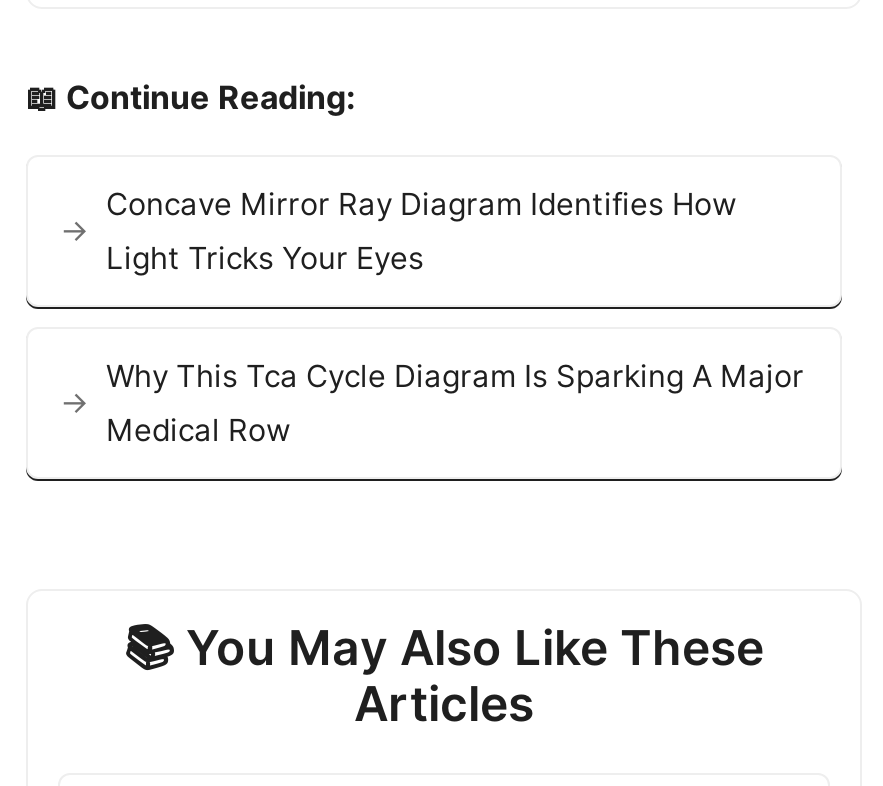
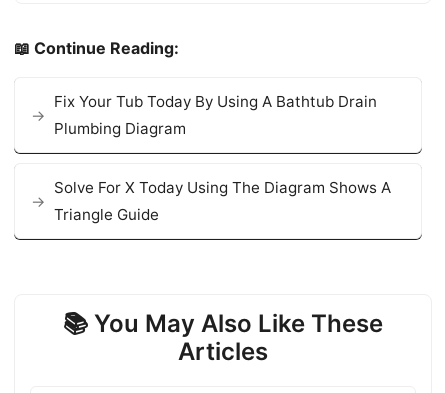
[106,184,736,276] Concave Mirror Ray Diagram Identifies How | Light Tricks Your Eyes -> [54,92,377,138] Fix Your Tub Today By Using A Bathtub Drain | Plumbing Diagram
[106,356,804,448] Why This Tca Cycle Diagram Is Sparking A Major | Medical Row -> [54,178,391,224] Solve For X Today Using The Diagram Shows A | Triangle Guide

